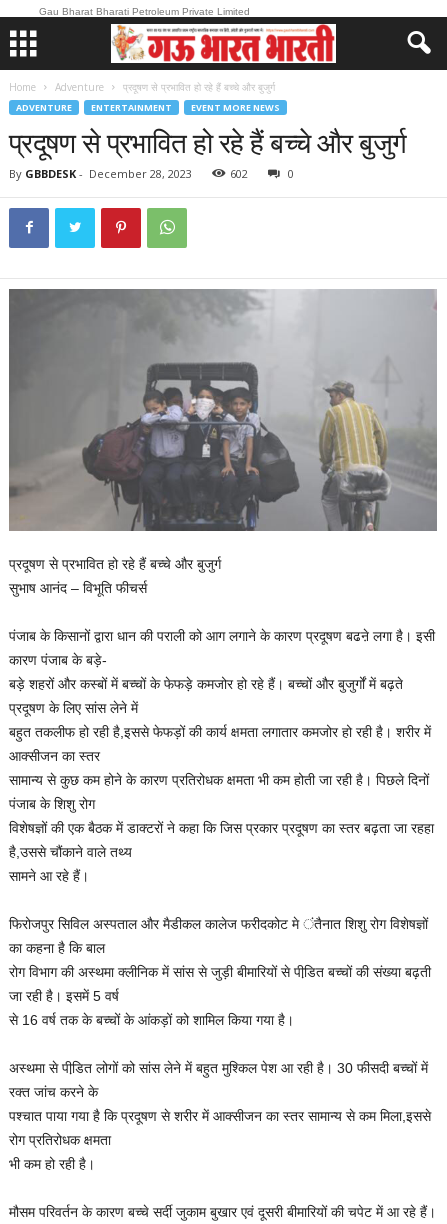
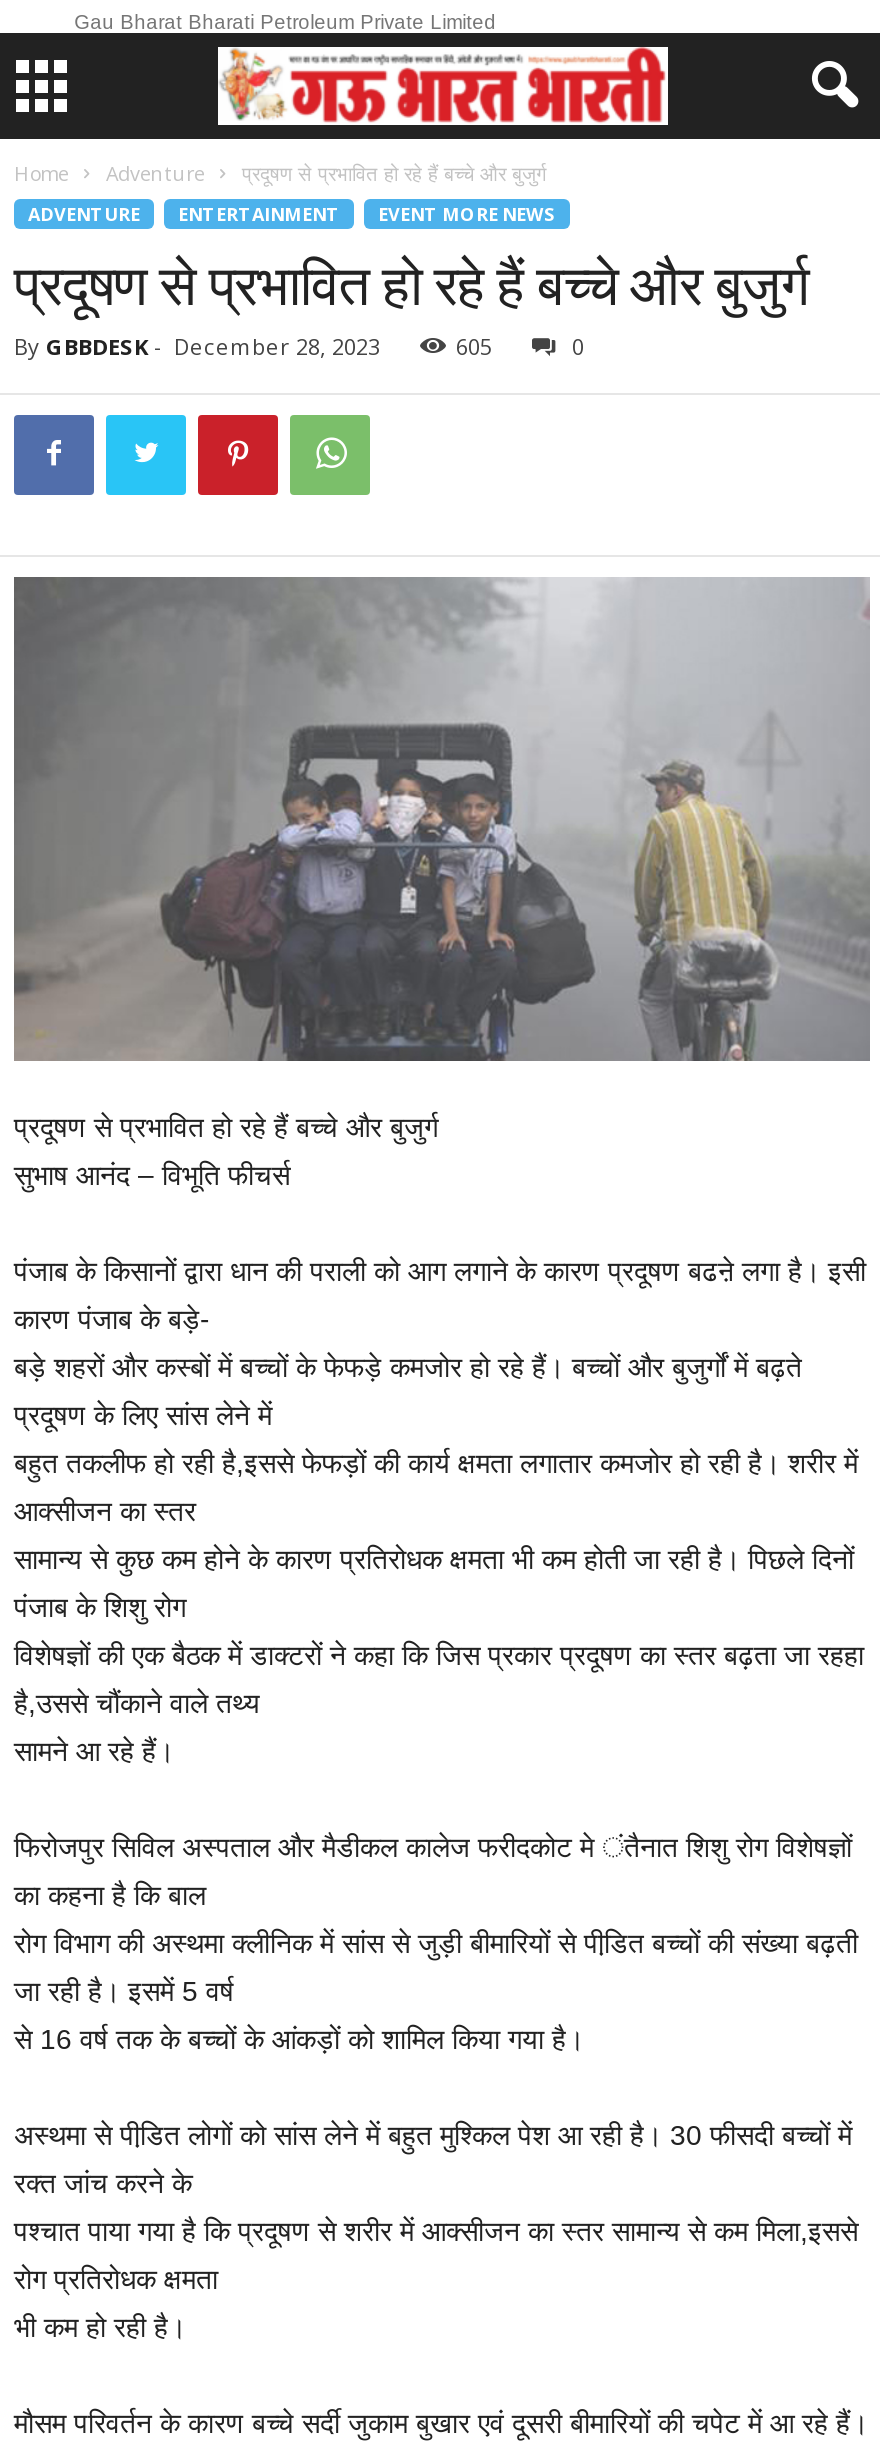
[230,166,248,181] 602 -> [456,331,492,361] 605

